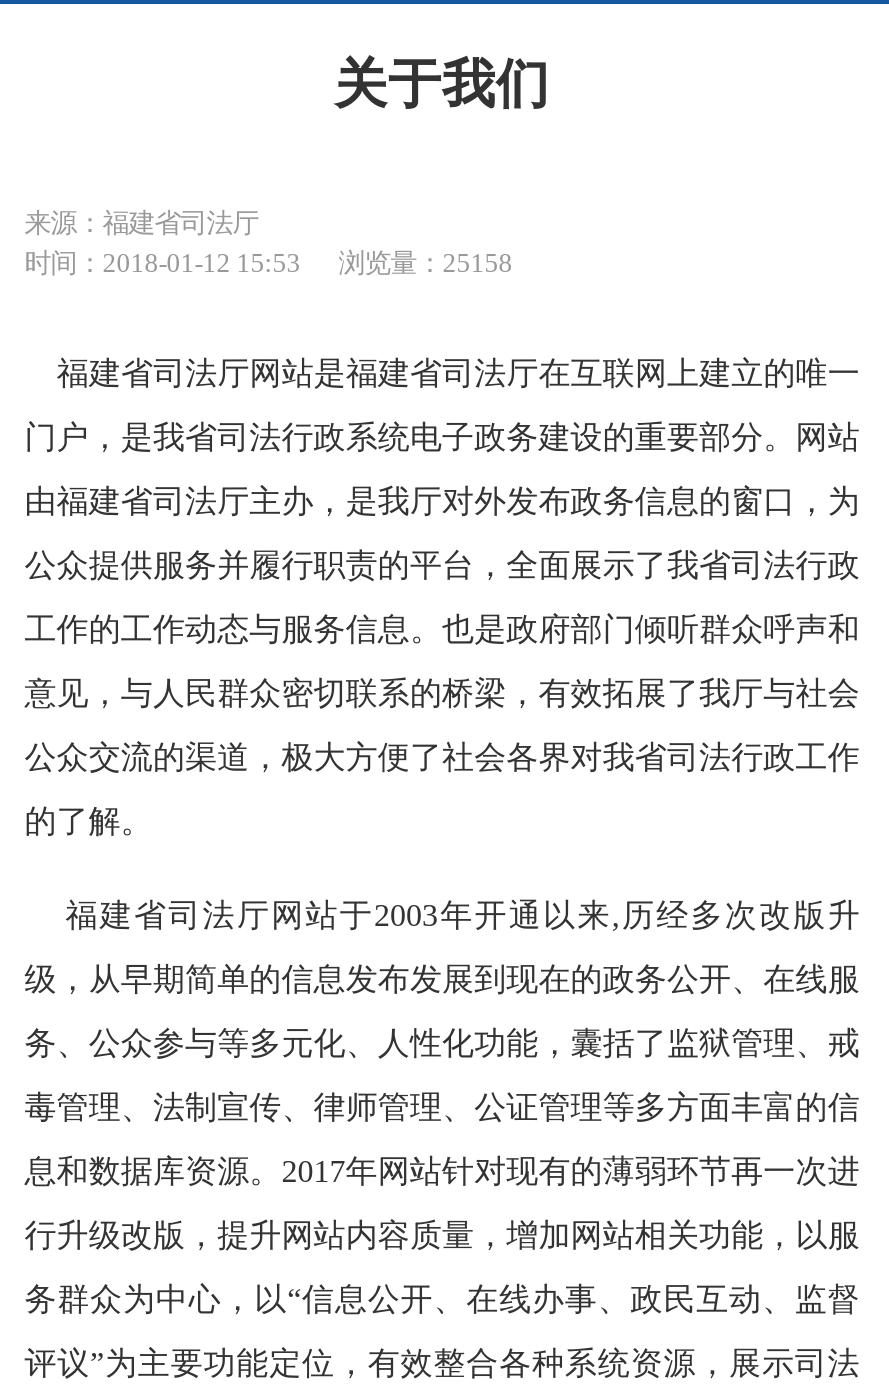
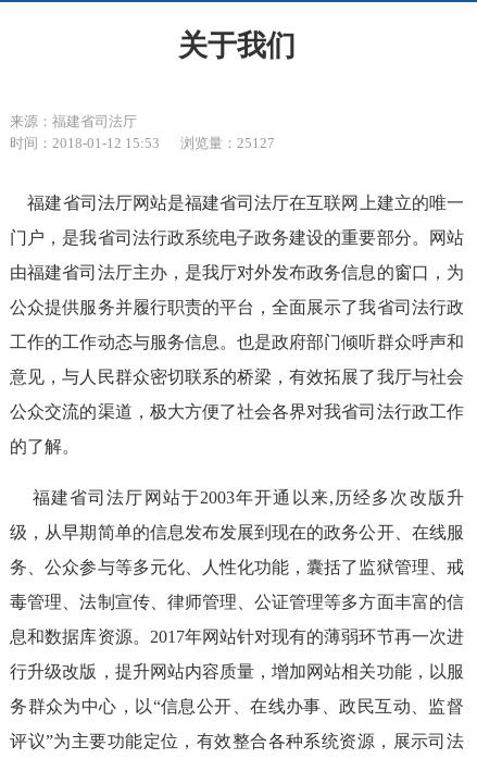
[24,247,512,277] 时间：2018-01-12 15:53 浏览量：25158 -> [10,135,275,151] 时间：2018-01-12 15:53 浏览量：25127

